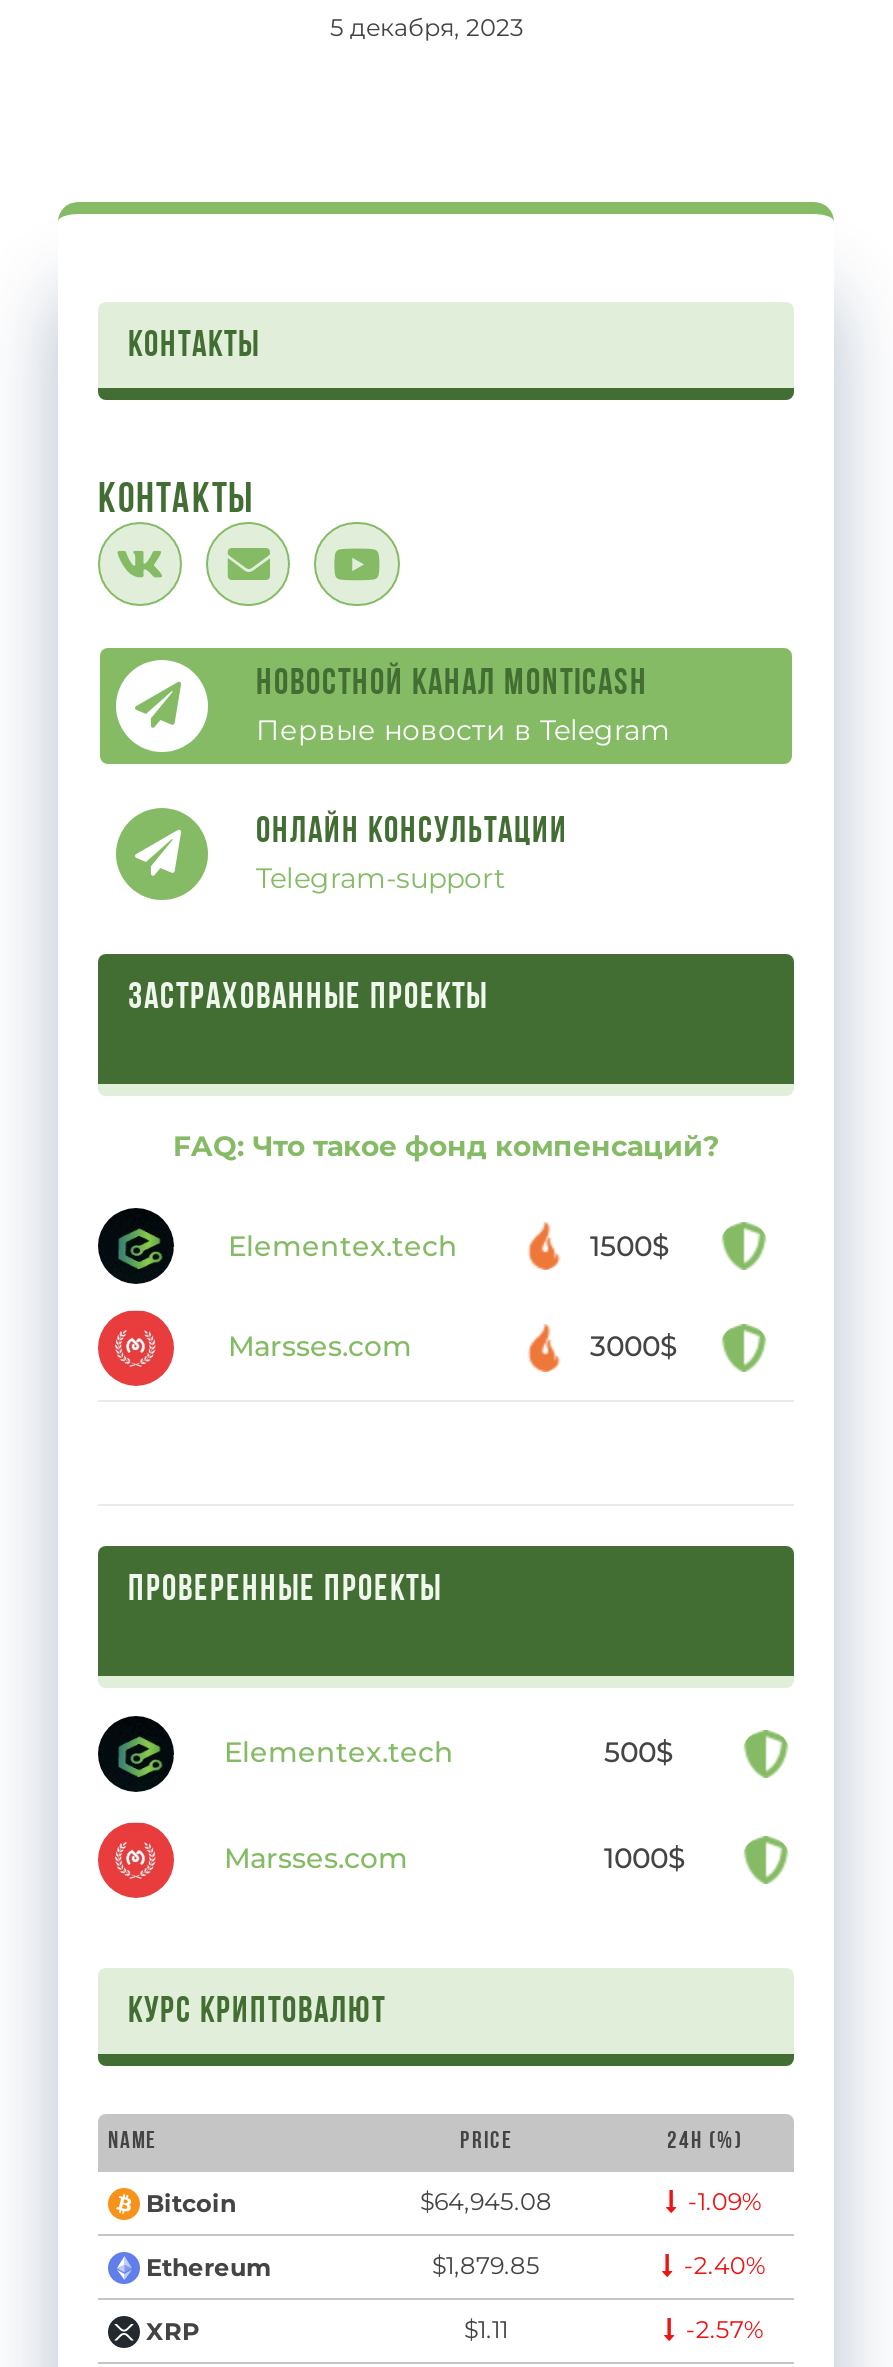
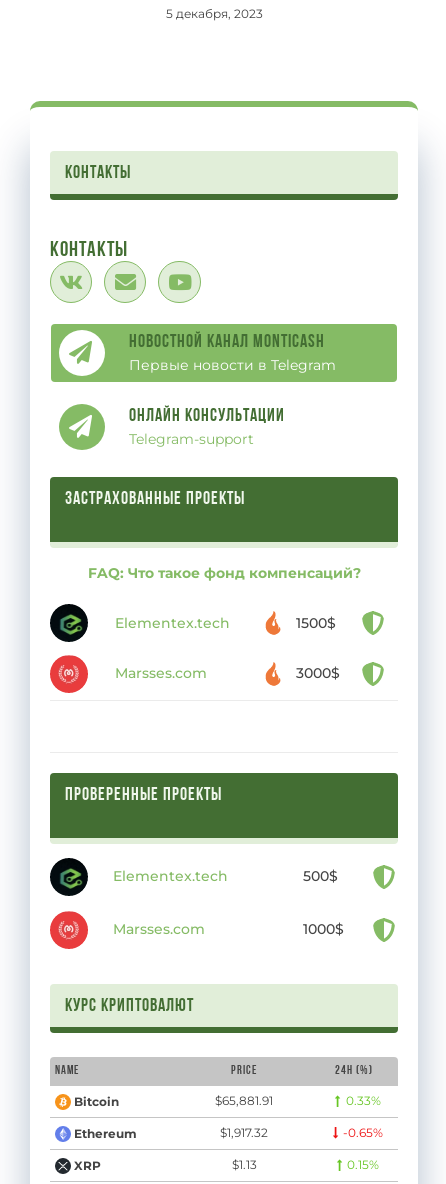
[420,2186,552,2216] $64,945.08 -> [215,1093,273,1108] $65,881.91
[688,2186,762,2216] -1.09% -> [346,1093,381,1108] 0.33%
[432,2250,540,2280] $1,879.85 -> [220,1125,268,1140] $1,917.32
[684,2250,766,2280] -2.40% -> [343,1125,383,1140] -0.65%
[464,2314,508,2344] $1.11 -> [231,1157,256,1172] $1.13
[686,2314,764,2344] -2.57% -> [347,1157,379,1172] 0.15%

